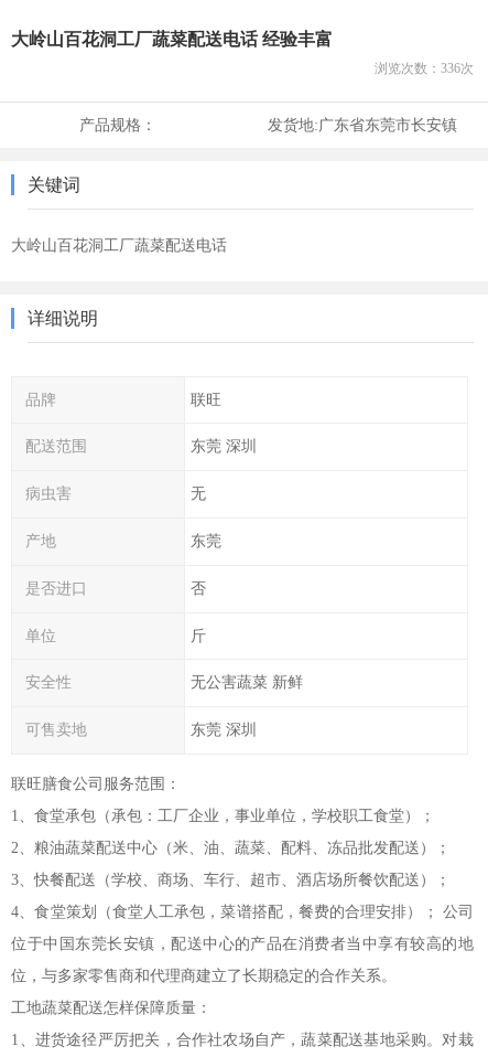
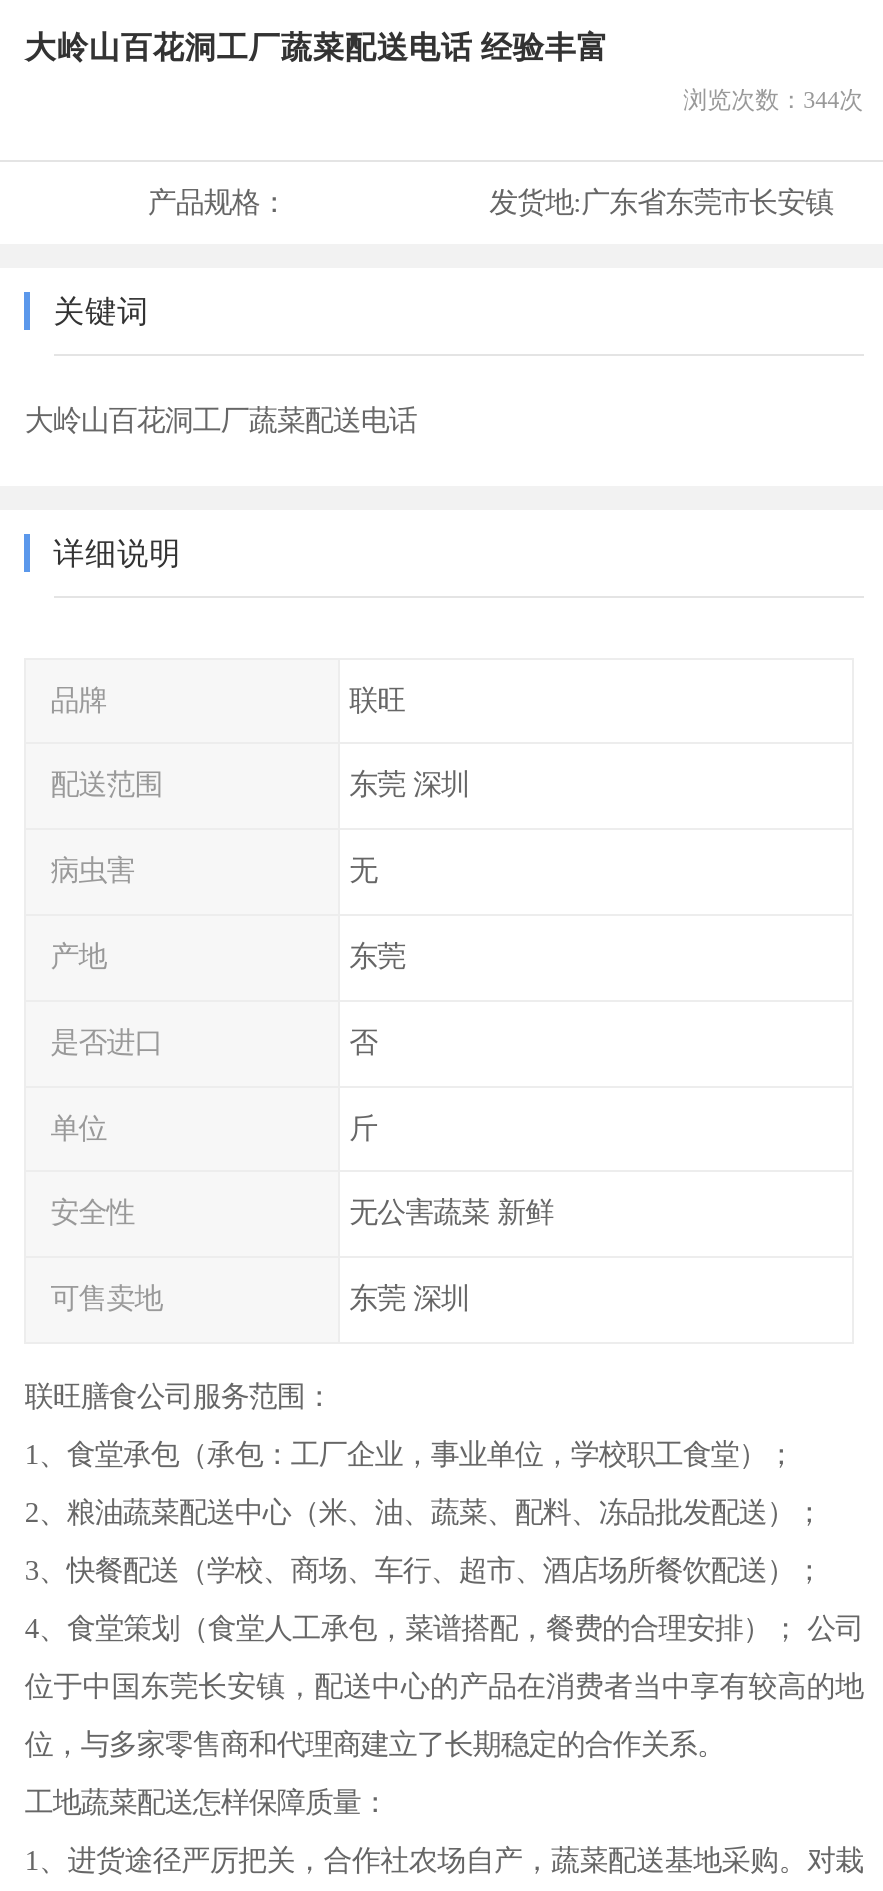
[374,60,473,76] 浏览次数：336次 -> [683,85,863,113] 浏览次数：344次

